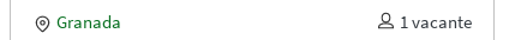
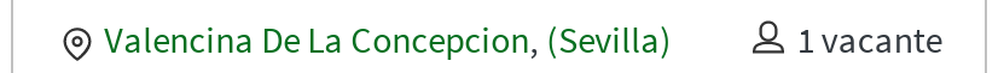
[56,11,121,33] Granada -> [104,17,672,63] Valencina De La Concepcion, (Sevilla)

